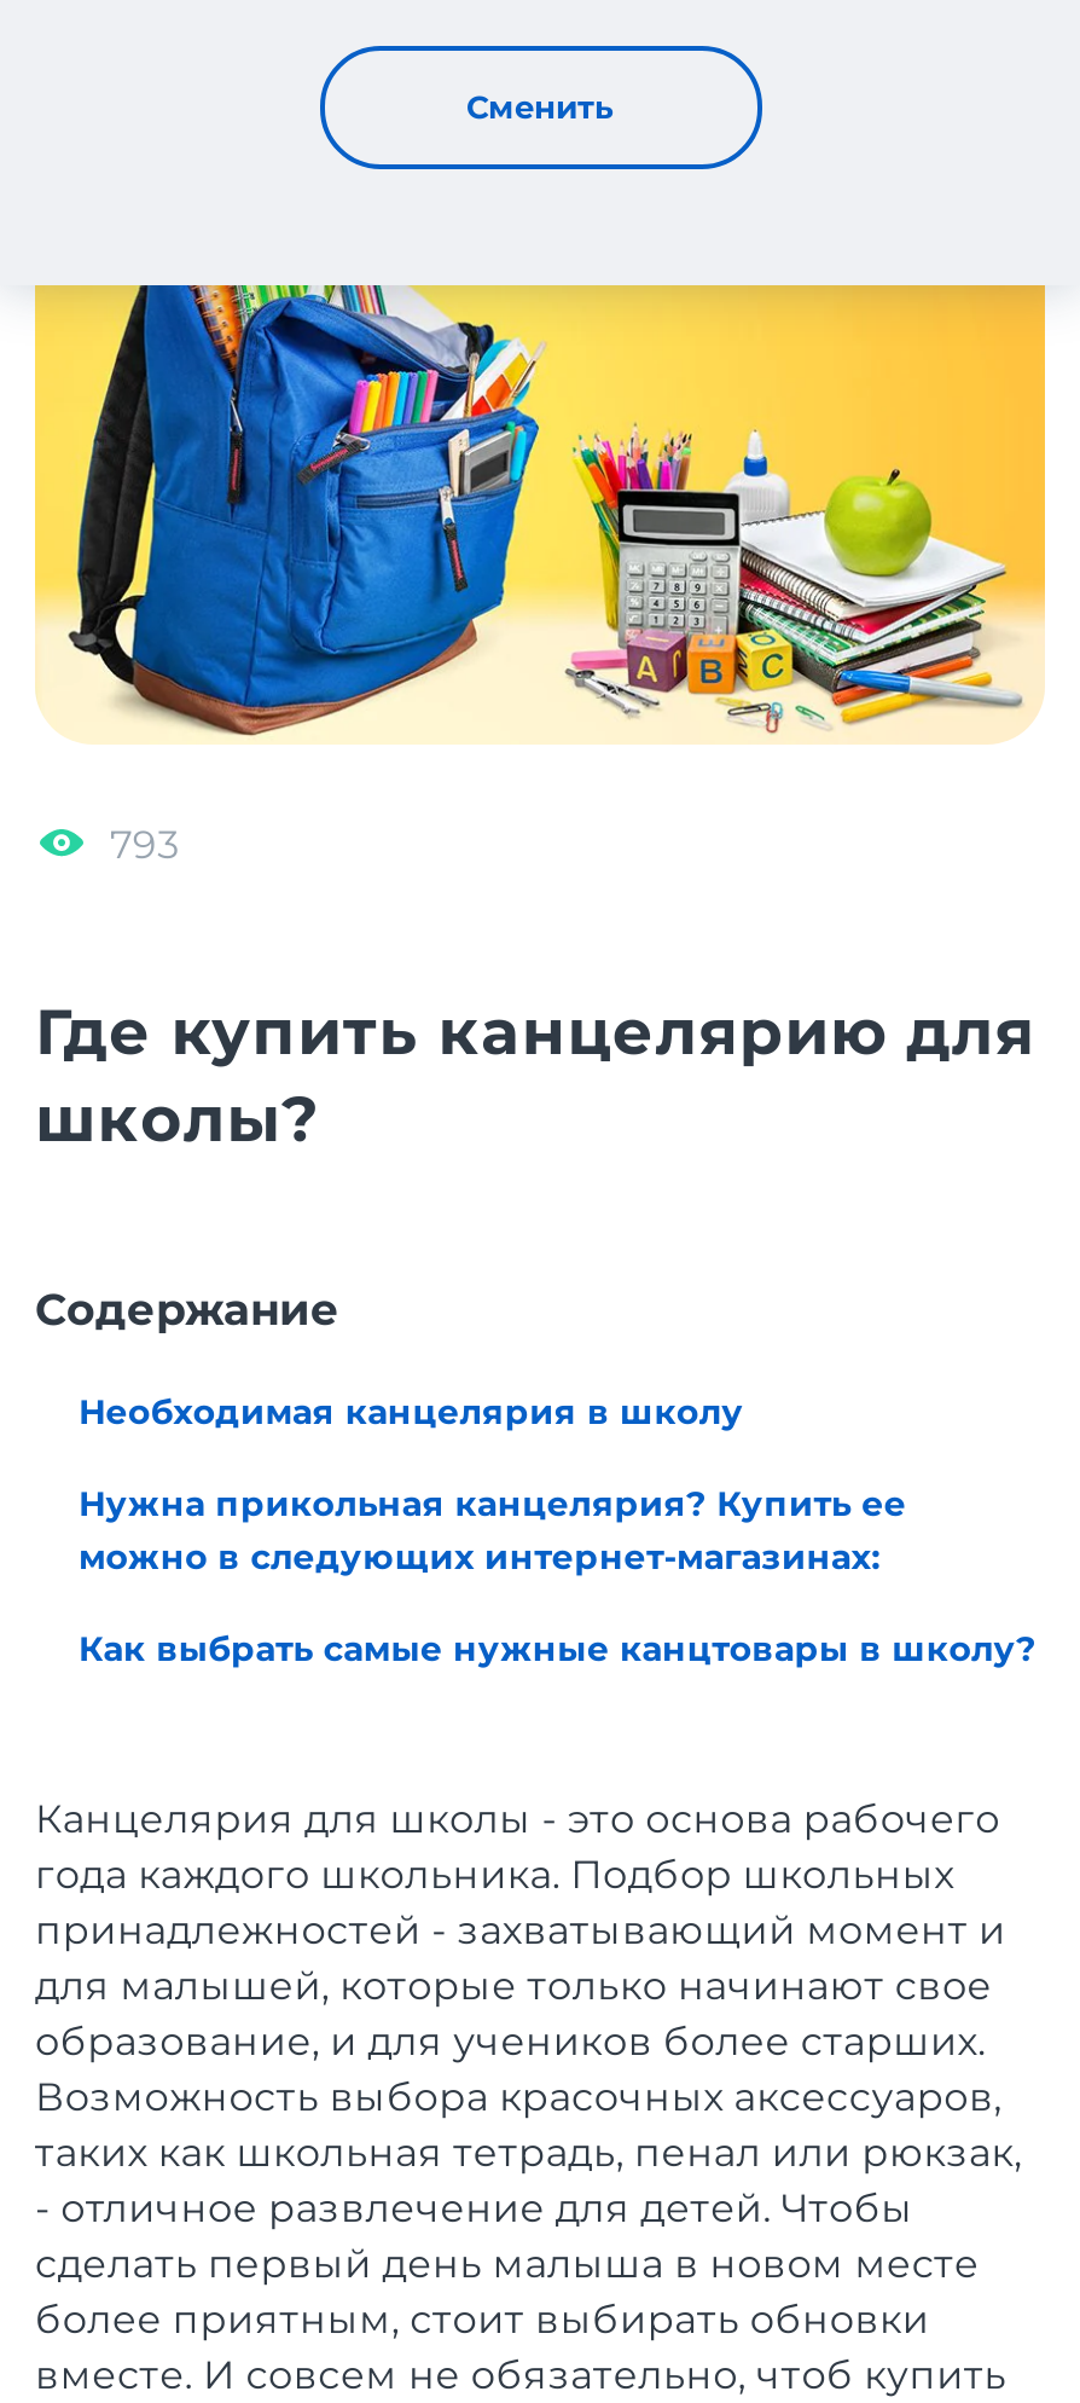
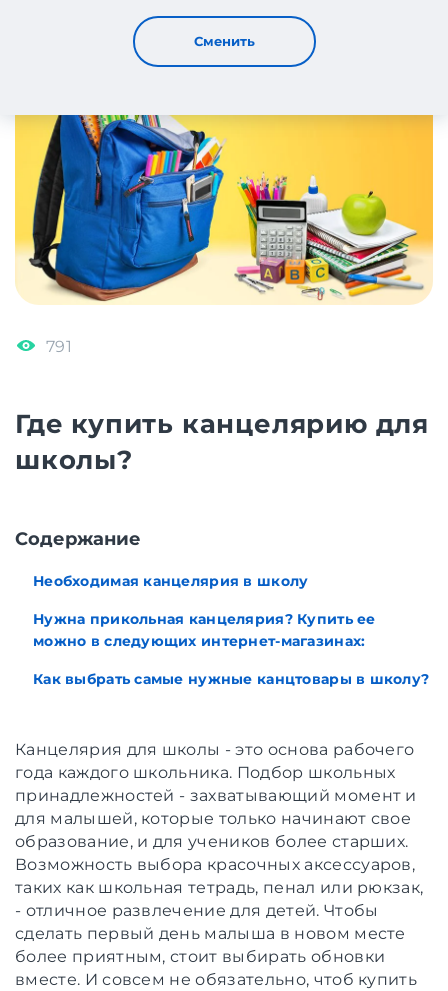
[110,822,180,868] 793 -> [46,337,72,356] 791

